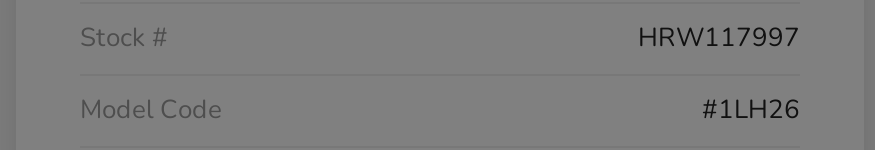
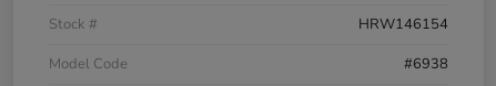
[638,20,800,56] HRW117997 -> [358,15,448,34] HRW146154
[702,92,800,128] #1LH26 -> [404,54,448,74] #6938

